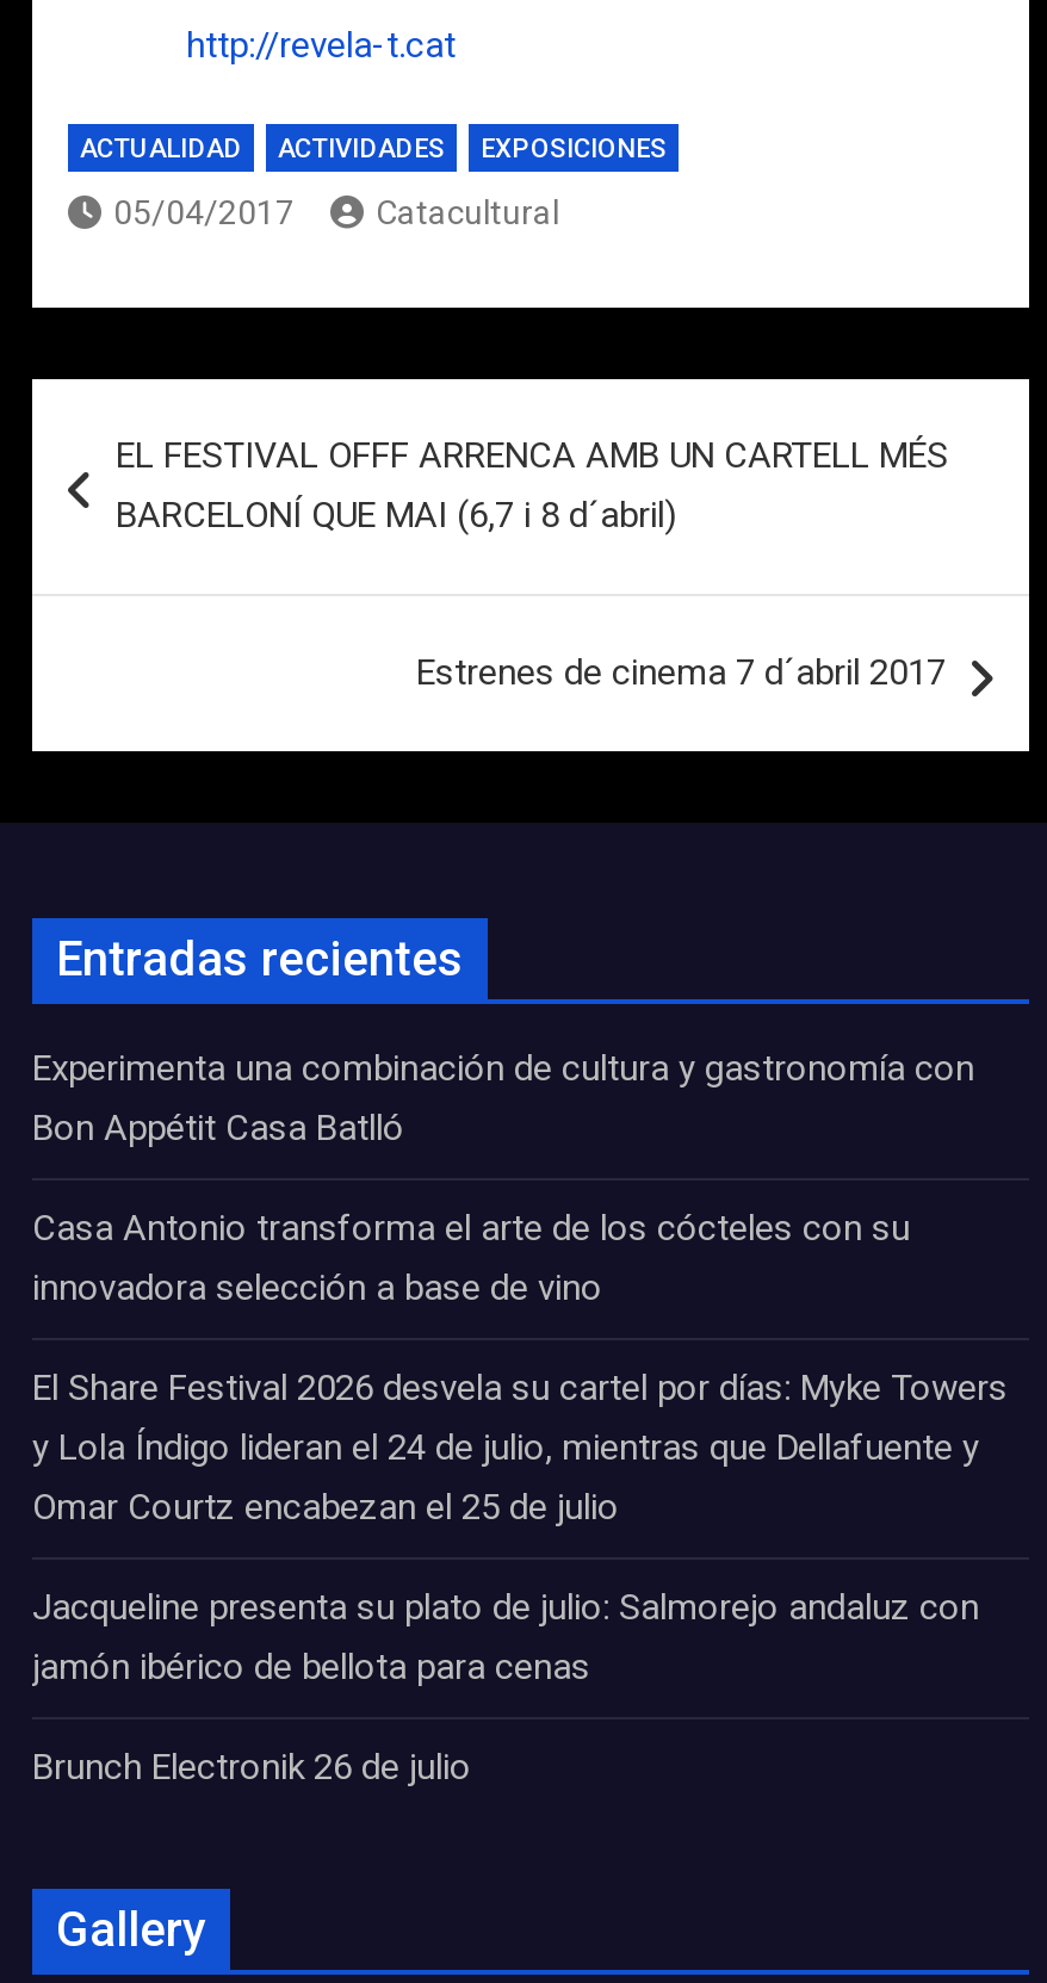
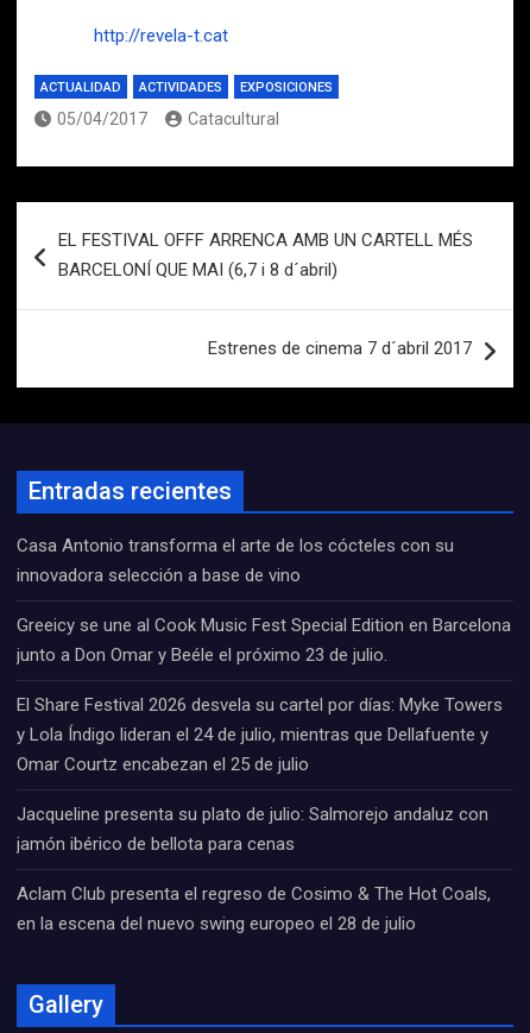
[32,1047,974,1149] Experimenta una combinación de cultura y gastronomía con | Bon Appétit Casa Batlló -> none
moved [32,1207,910,1309] -> [17,535,454,586]: Casa Antonio transforma el arte de los cócteles con su | innovadora selección a base de vino
none -> [17,615,511,666] Greeicy se une al Cook Music Fest Special Edition en Barcelona | junto a Don Omar y Beéle el próximo 23 de julio.
[32,1746,471,1789] Brunch Electronik 26 de julio -> [17,883,491,934] Aclam Club presenta el regreso de Cosimo & The Hot Coals, | en la escena del nuevo swing europeo el 28 de julio

